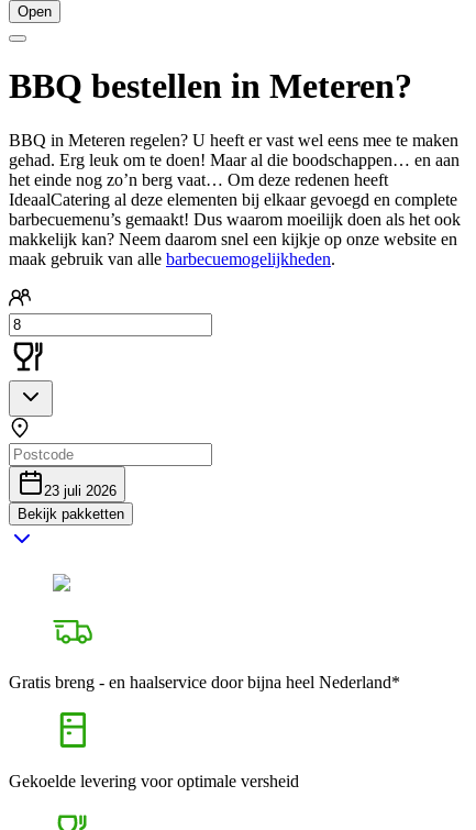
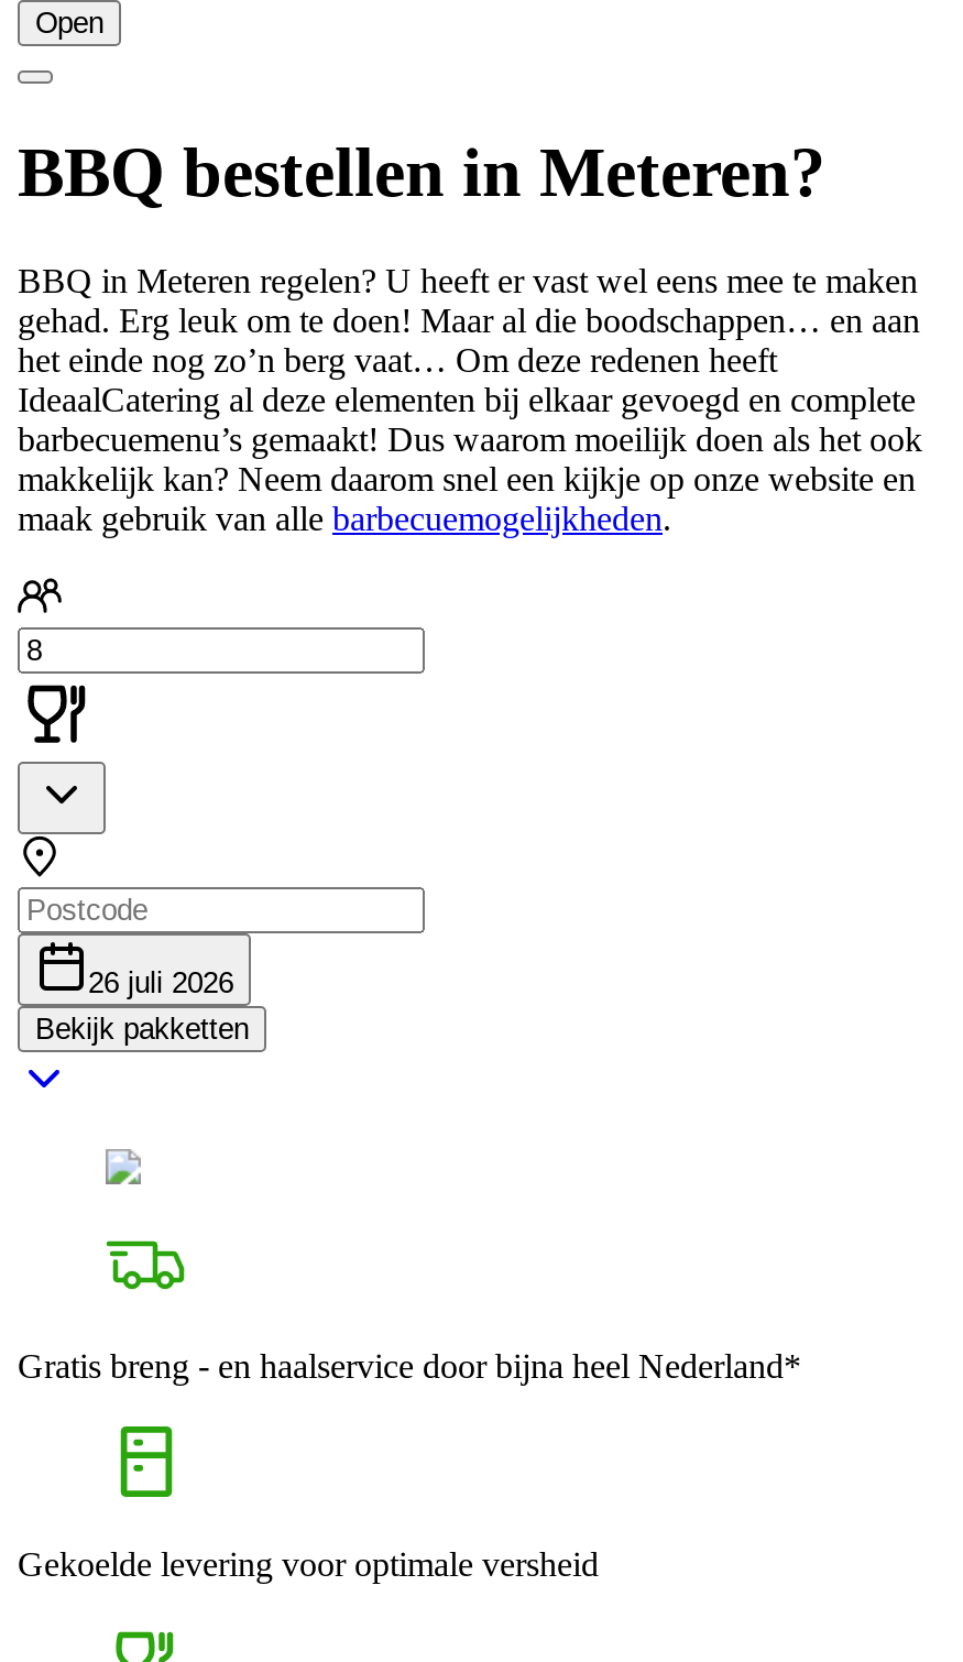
[44,482,117,499] 23 juli 2026 -> [88,966,233,999] 26 juli 2026

